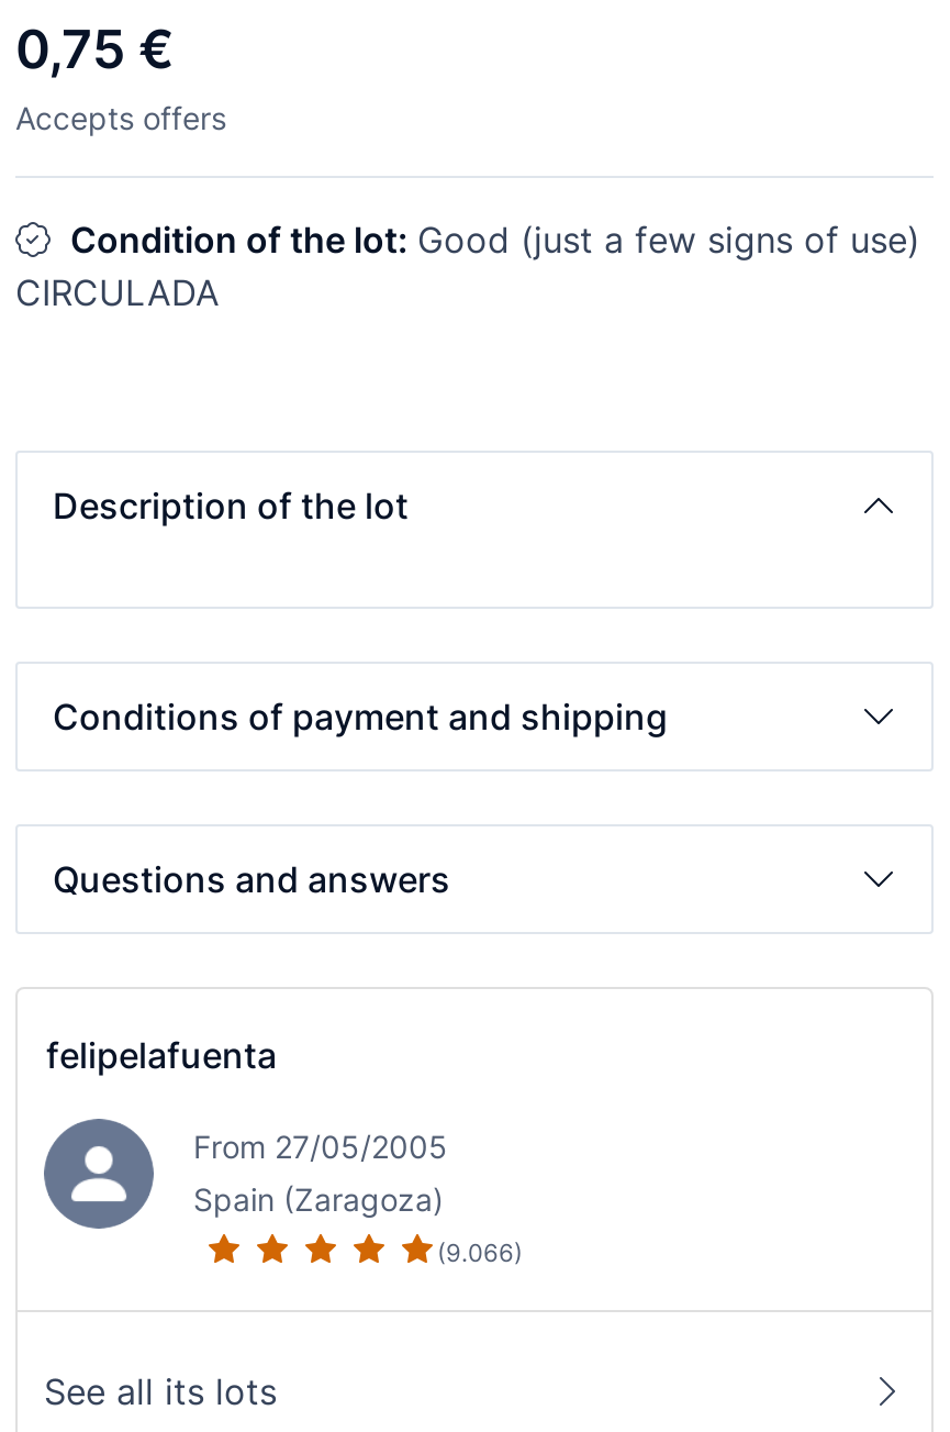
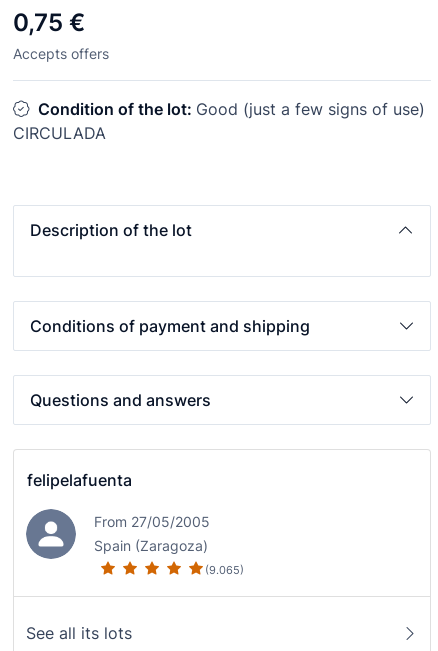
[437,1237,523,1267] (9.066) -> [205,563,244,577] (9.065)

